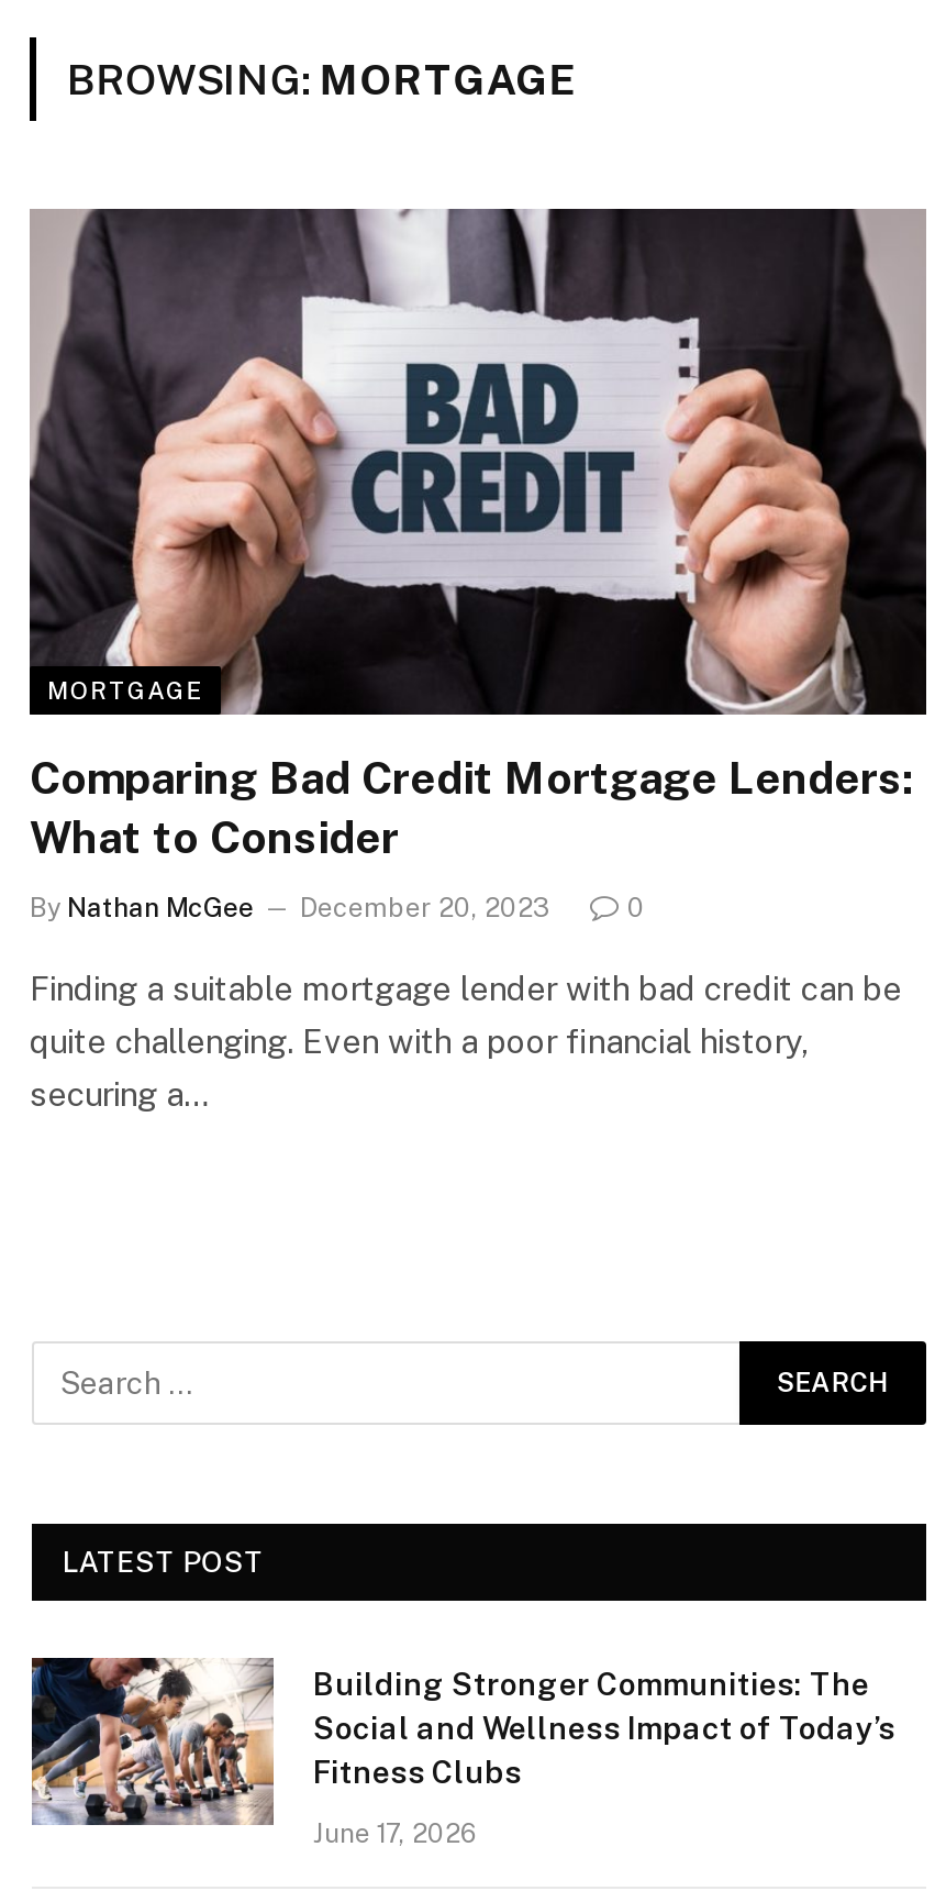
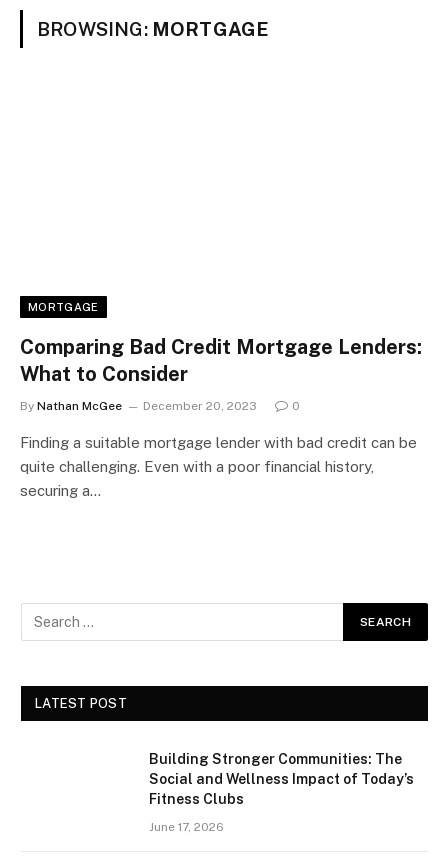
[27,207,928,717] [image] -> none
[30,1656,276,1827] [image] -> none

